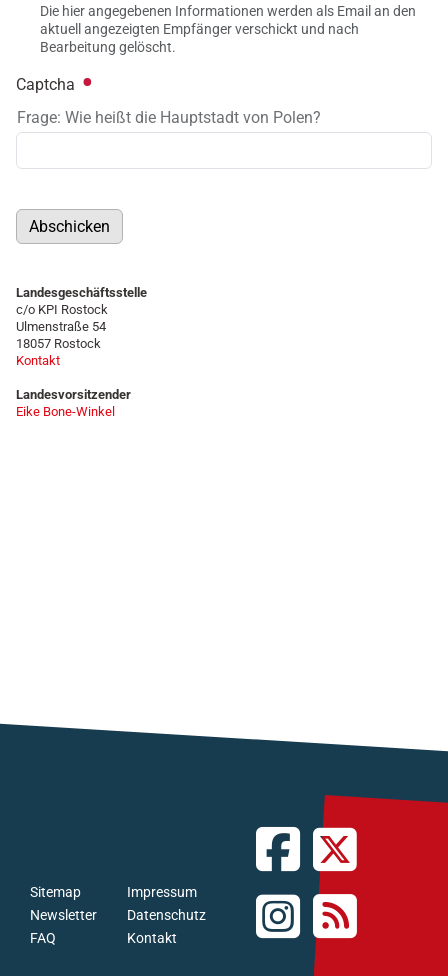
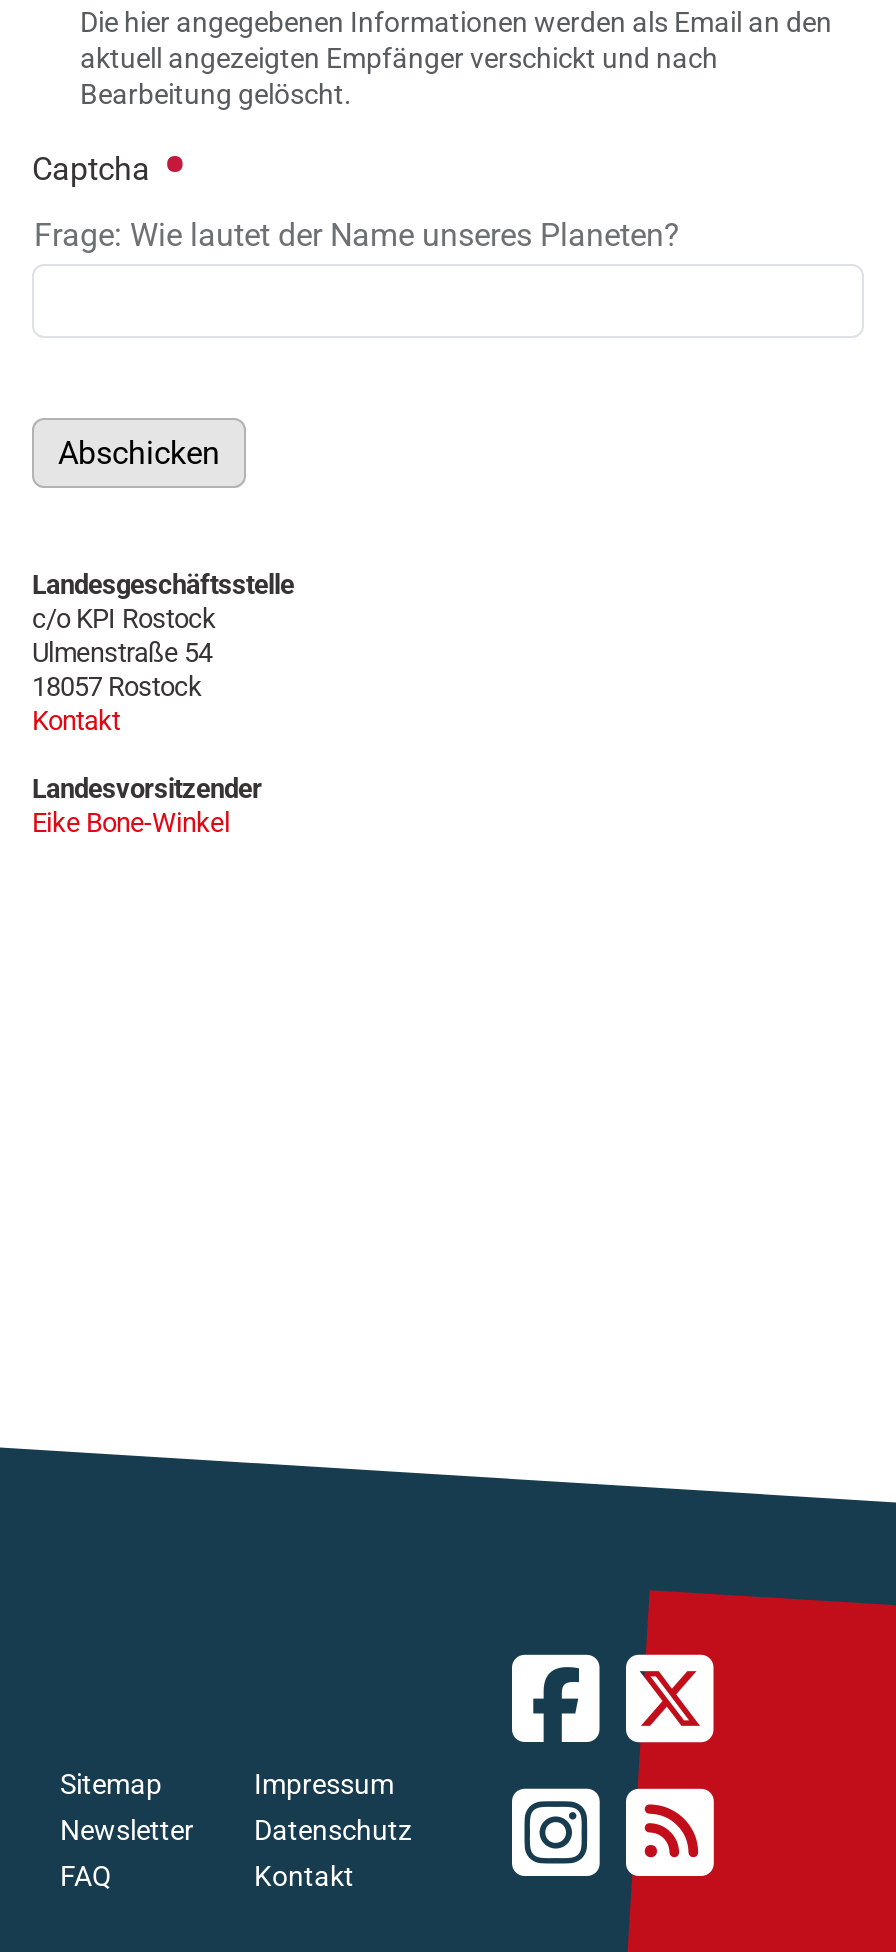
[17,108,321,127] Frage: Wie heißt die Hauptstadt von Polen? -> [34,217,680,255] Frage: Wie lautet der Name unseres Planeten?

